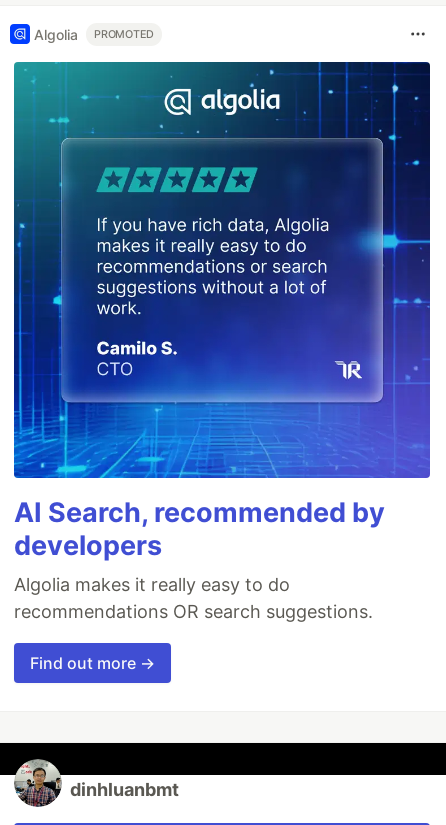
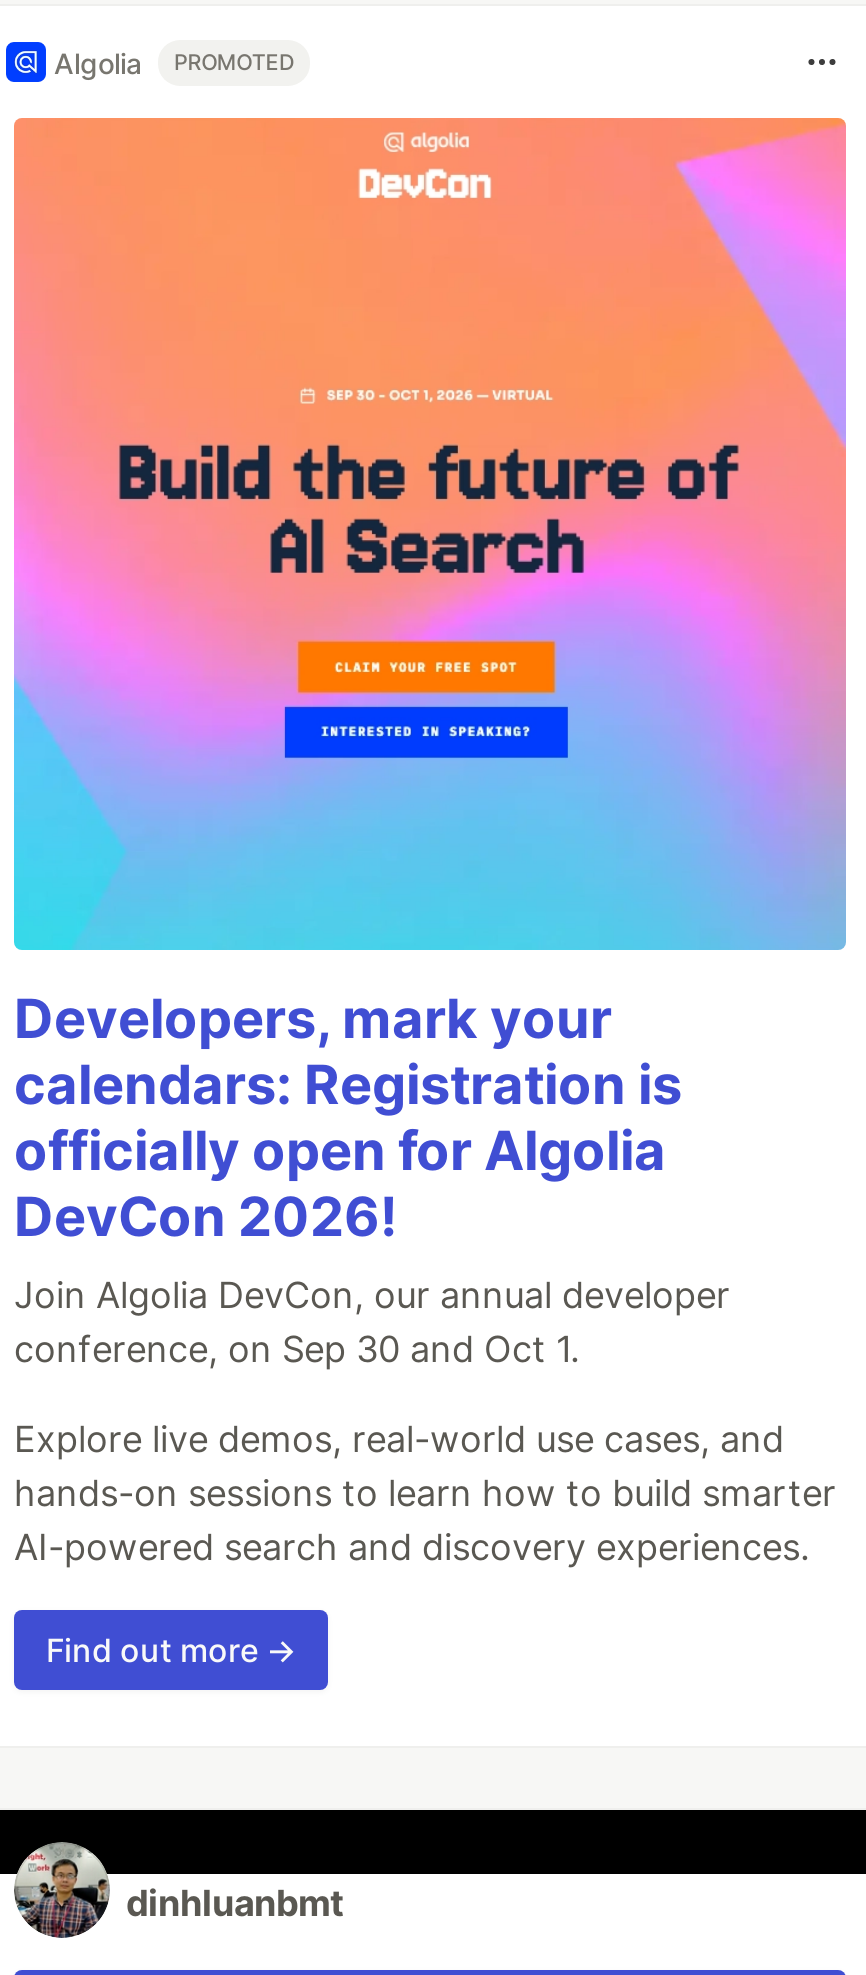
[13,61,431,622] [image] | AI Search, recommended by | developers | Algolia makes it really easy to do | recommendations OR search suggestions. -> [12,117,846,1569] [image] | Developers, mark your | calendars: Registration is | officially open for Algolia | DevCon 2026! | Join Algolia DevCon, our annual developer | conference, on Sep 30 and Oct 1. | Explore live demos, real-world use cases, and | hands-on sessions to learn how to build smarter | AI-powered search and discovery experiences.

